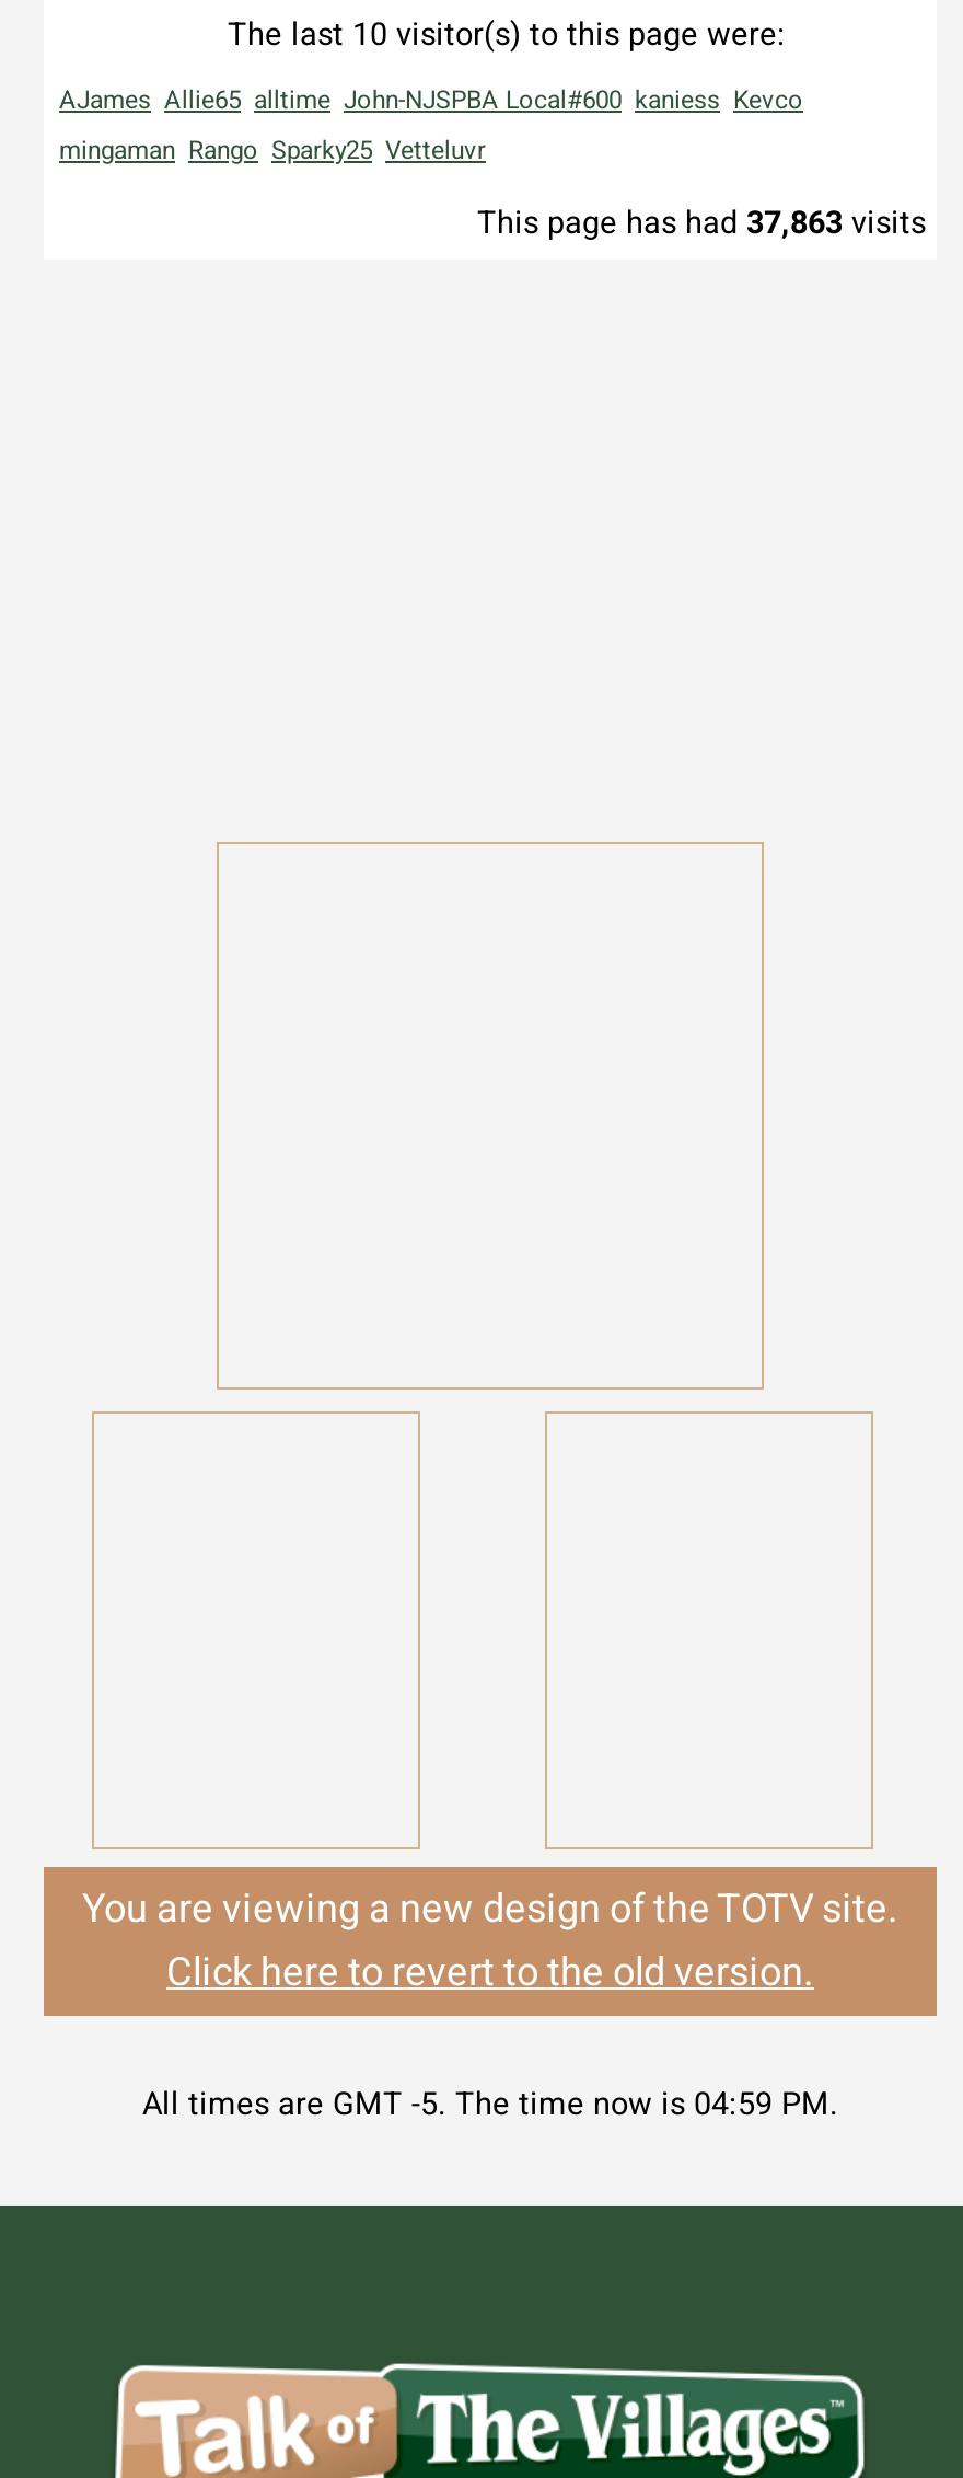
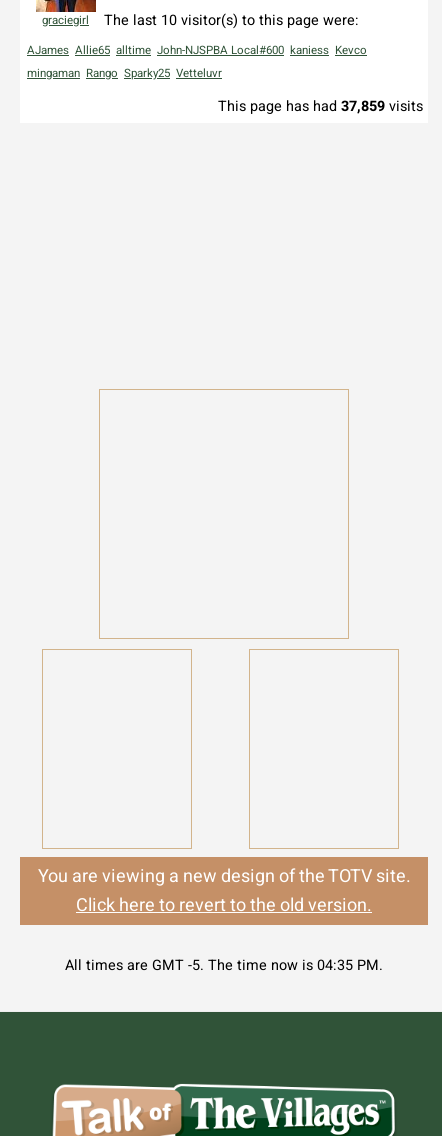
none -> [42,12,89,29] graciegirl
[477,200,926,246] This page has had 37,863 visits -> [218,96,423,117] This page has had 37,859 visits
[142,2082,838,2128] All times are GMT -5. The time now is 04:59 PM. -> [65,955,383,976] All times are GMT -5. The time now is 04:35 PM.

